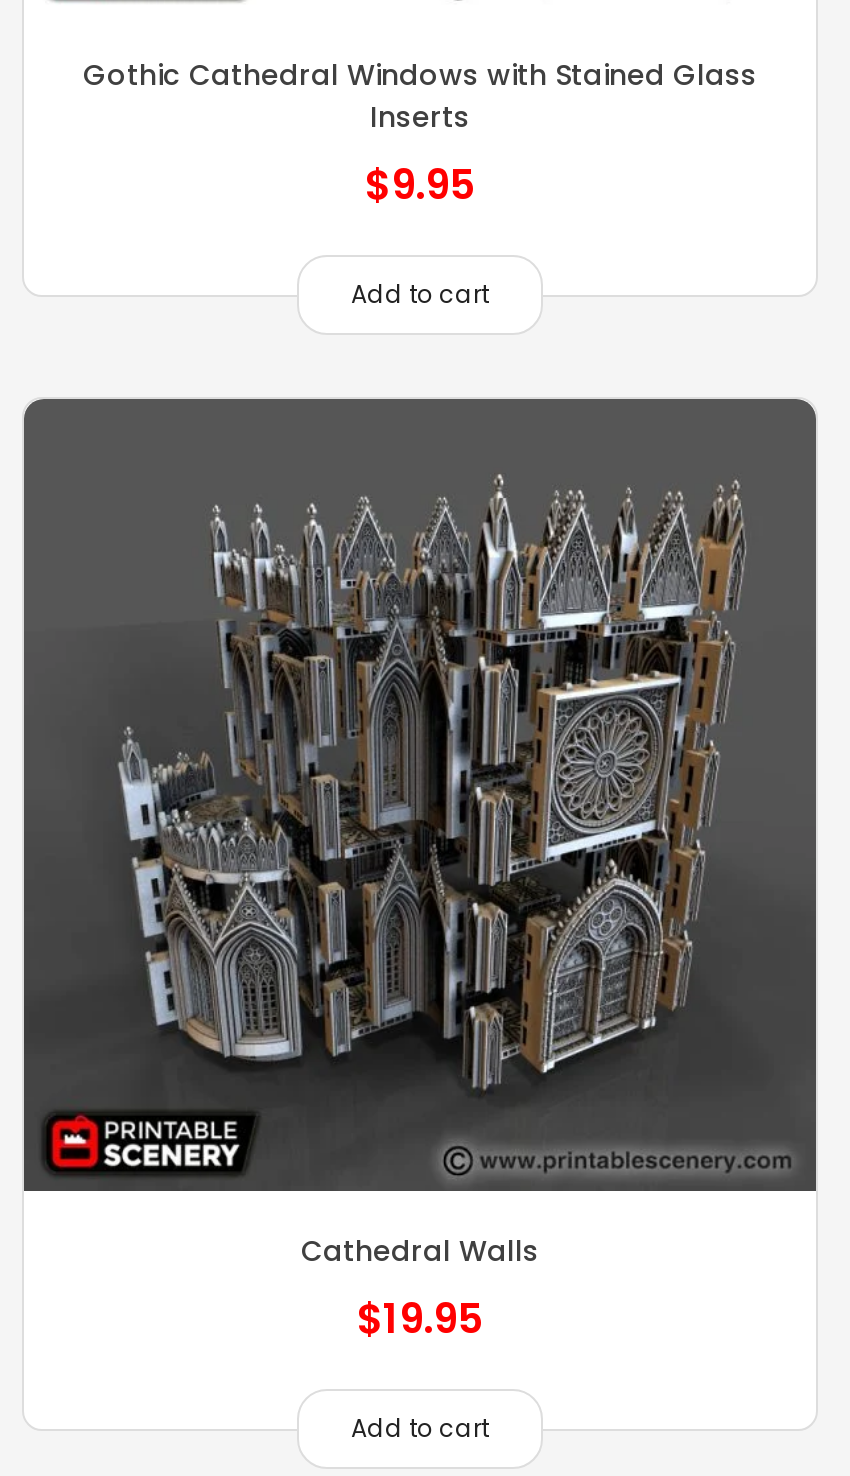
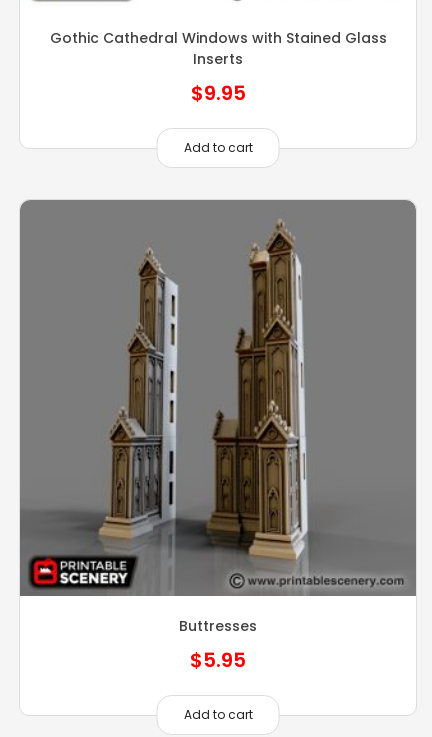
[26,402,814,1348] [image] | Cathedral Walls | $19.95 -> [20,202,416,674] [image] | Buttresses | $5.95

